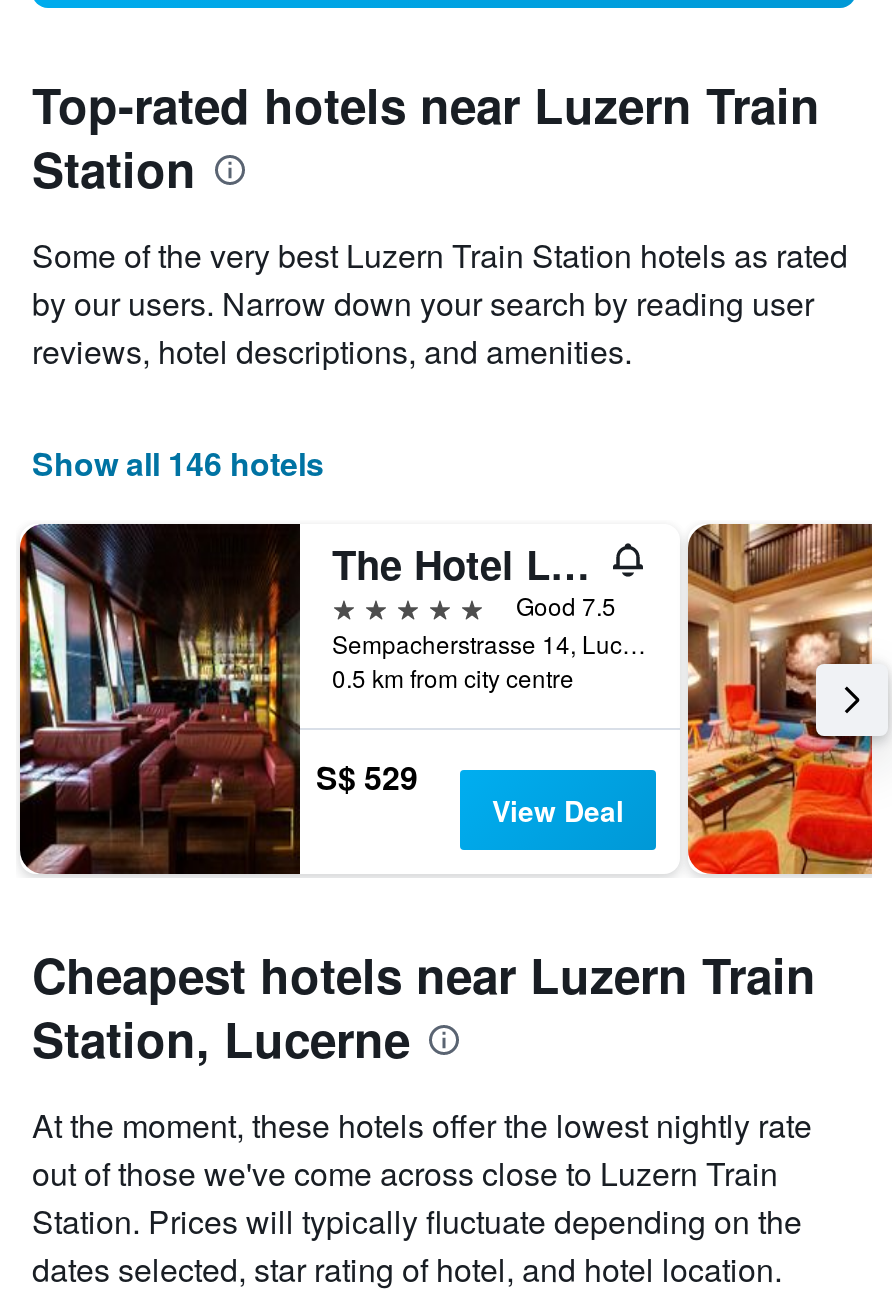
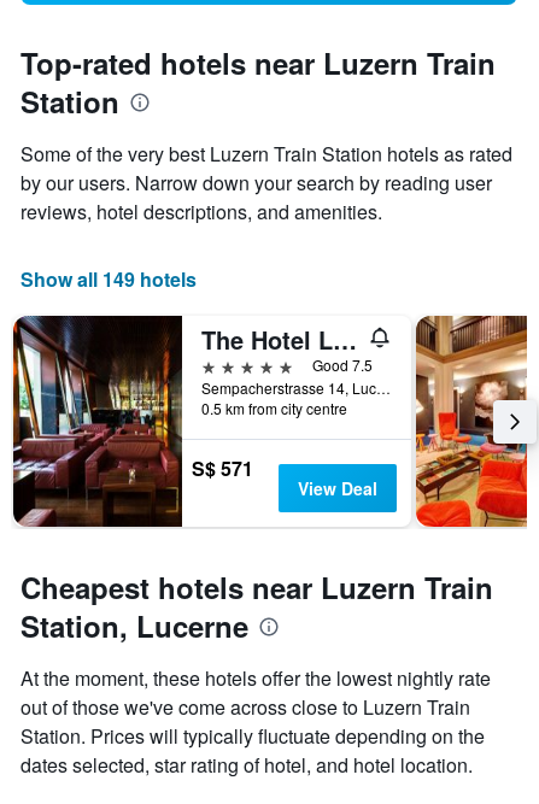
[32,440,324,486] Show all 146 hotels -> [20,265,197,293] Show all 149 hotels
[316,753,418,799] S$ 529 -> [192,454,253,482] S$ 571

